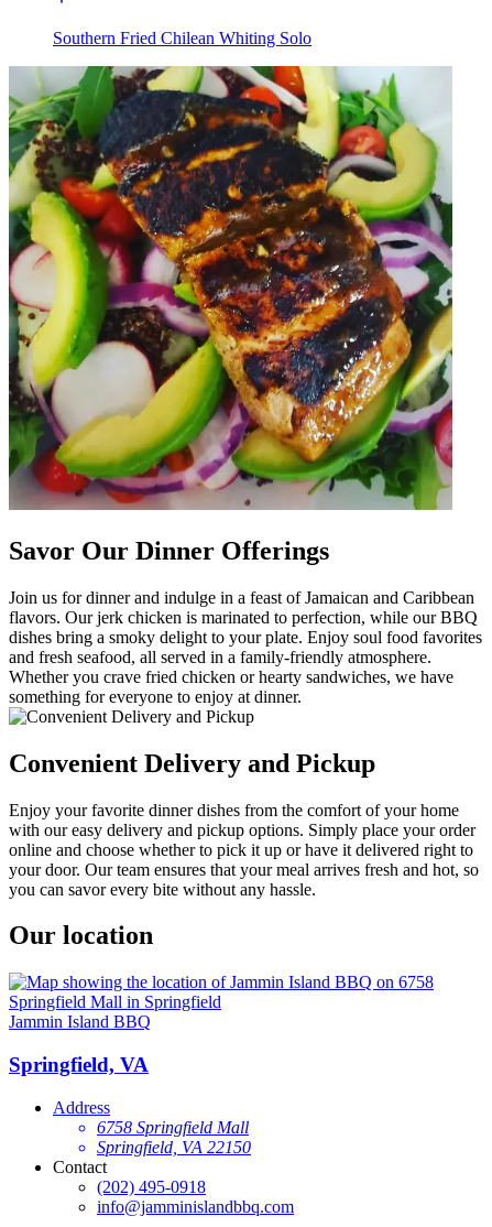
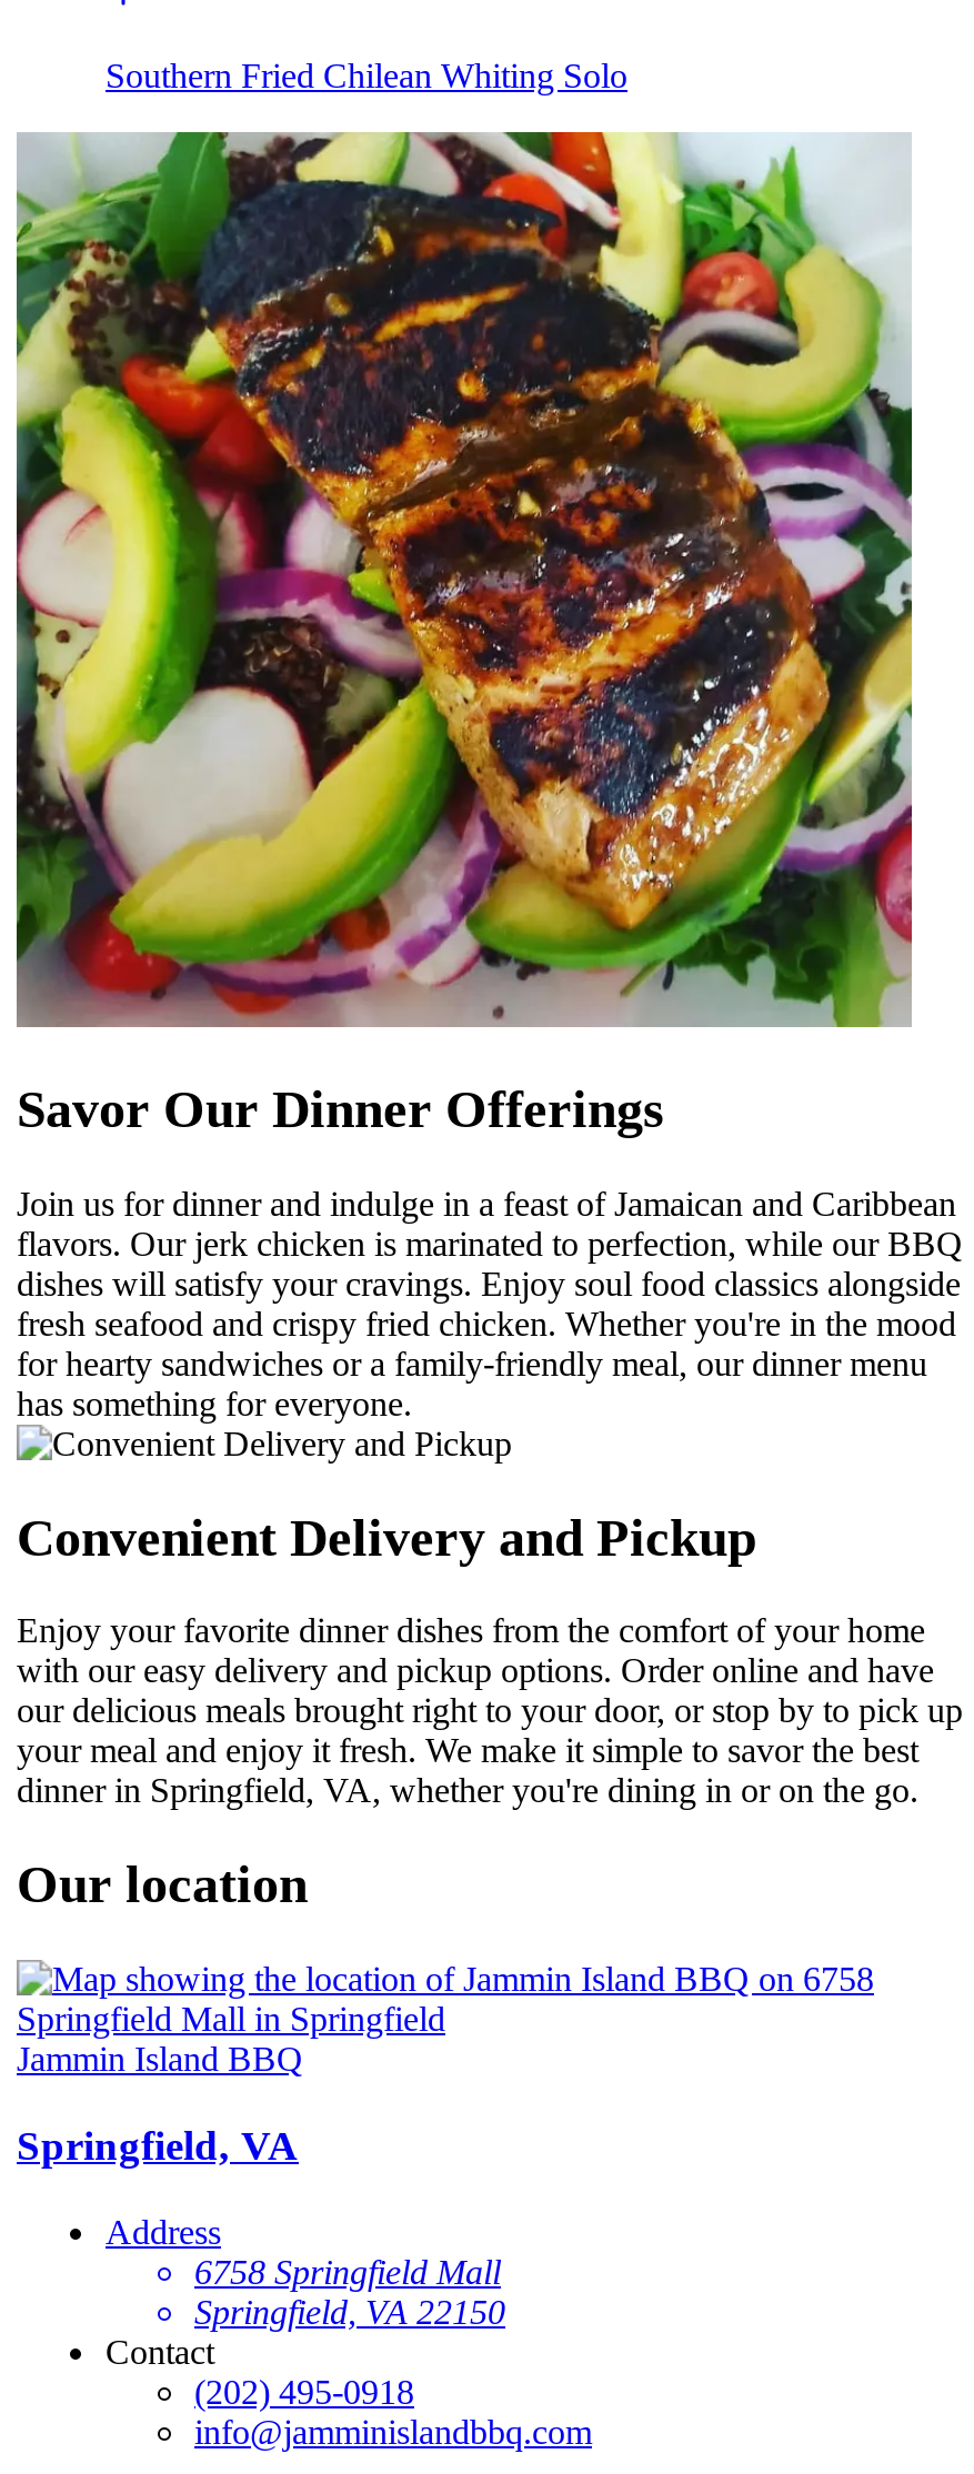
[9,627,482,706] dishes bring a smoky delight to your plate. Enjoy soul food favorites | and fresh seafood, all served in a family-friendly atmosphere. | Whether you crave fried chicken or hearty sandwiches, we have | something for everyone to enjoy at dinner. -> [17,1264,961,1422] dishes will satisfy your cravings. Enjoy soul food classics alongside | fresh seafood and crispy fried chicken. Whether you're in the mood | for hearty sandwiches or a family-friendly meal, our dinner menu | has something for everyone.
[9,820,479,898] with our easy delivery and pickup options. Simply place your order | online and choose whether to pick it up or have it delivered right to | your door. Our team ensures that your meal arrives fresh and hot, so | you can savor every bite without any hassle. -> [17,1652,963,1810] with our easy delivery and pickup options. Order online and have | our delicious meals brought right to your door, or stop by to pick up | your meal and enjoy it fresh. We make it simple to savor the best | dinner in Springfield, VA, whether you're dining in or on the go.

